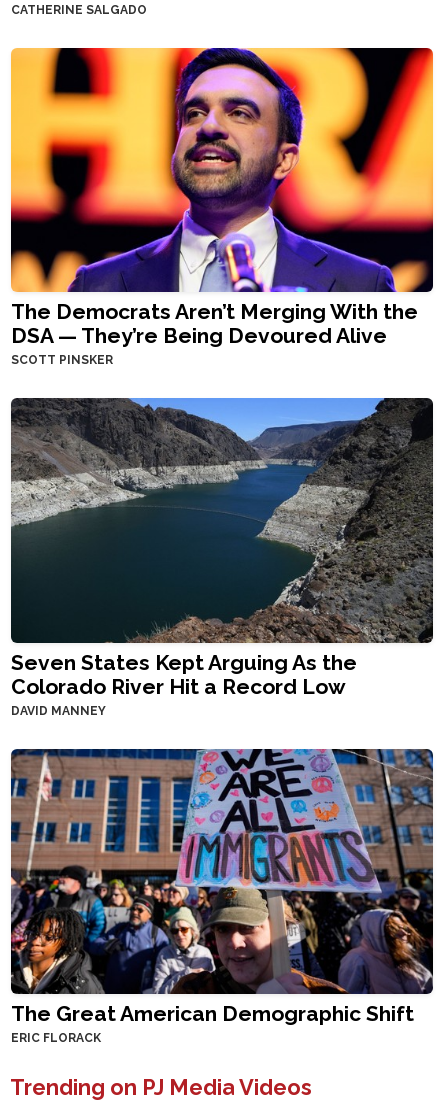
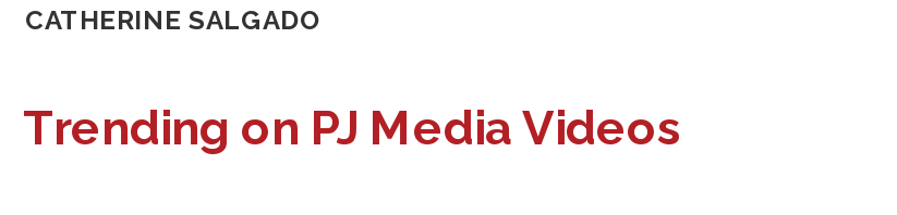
[10,47,434,367] [image] | The Democrats Aren’t Merging With the | DSA — They’re Being Devoured Alive | SCOTT PINSKER -> none
[10,397,434,718] [image] | Seven States Kept Arguing As the | Colorado River Hit a Record Low | DAVID MANNEY -> none
[10,748,434,1045] [image] | The Great American Demographic Shift | ERIC FLORACK -> none

